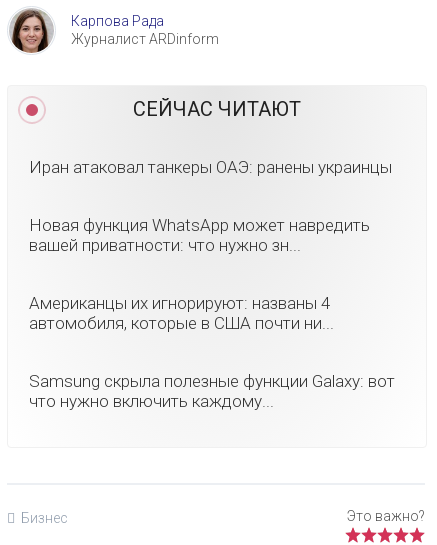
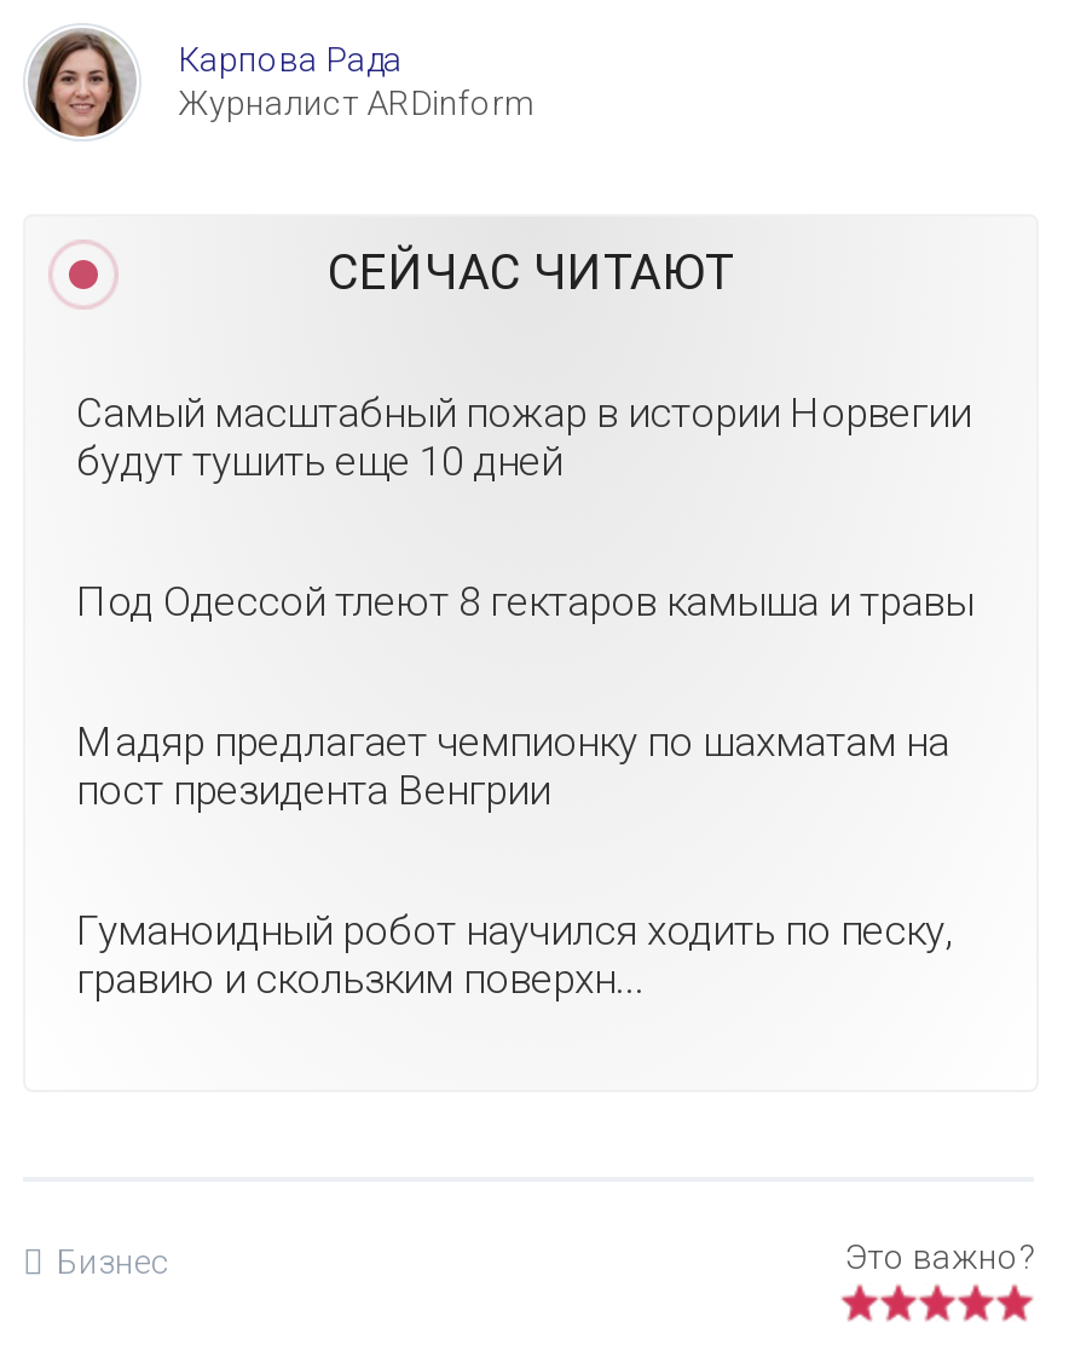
[29,157,392,177] Иран атаковал танкеры ОАЭ: ранены украинцы -> [76,388,971,485] Самый масштабный пожар в истории Норвегии | будут тушить еще 10 дней
[29,215,370,255] Новая функция WhatsApp может навредить | вашей приватности: что нужно зн... -> [76,576,973,625] Под Одессой тлеют 8 гектаров камыша и травы
[29,293,334,333] Американцы их игнорируют: названы 4 | автомобиля, которые в США почти ни... -> [76,717,949,814] Мадяр предлагает чемпионку по шахматам на | пост президента Венгрии
[29,371,395,411] Samsung скрыла полезные функции Galaxy: вот | что нужно включить каждому... -> [76,905,952,1002] Гуманоидный робот научился ходить по песку, | гравию и скользким поверхн...

